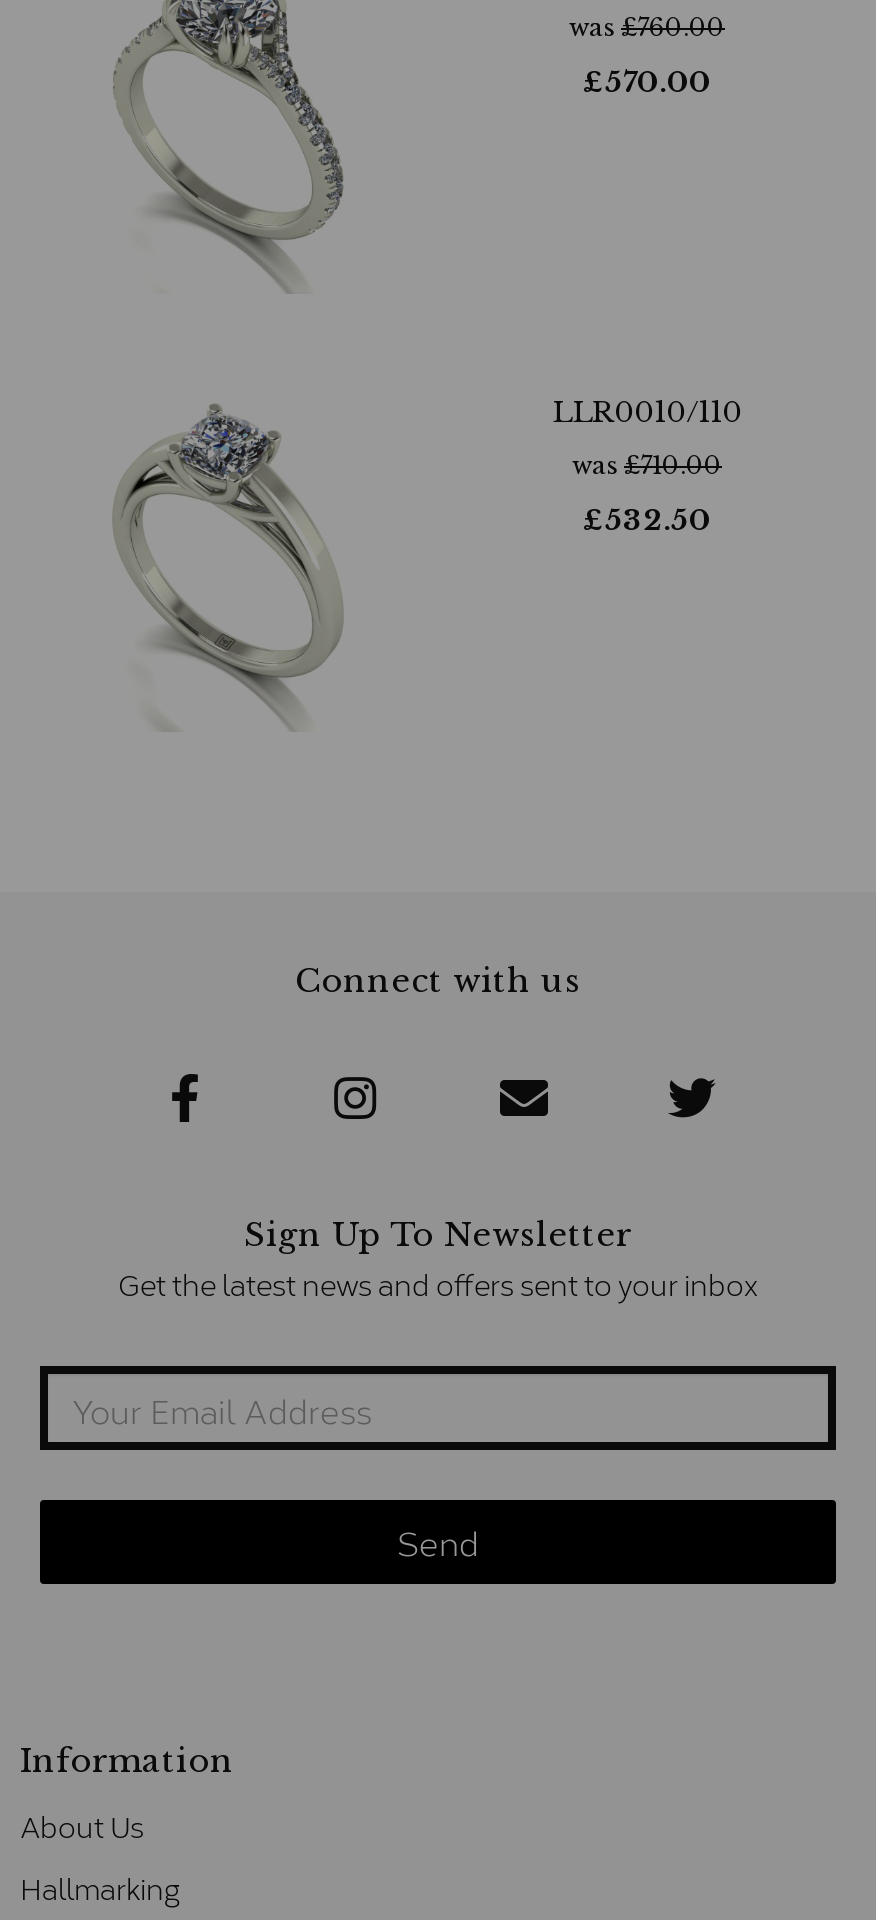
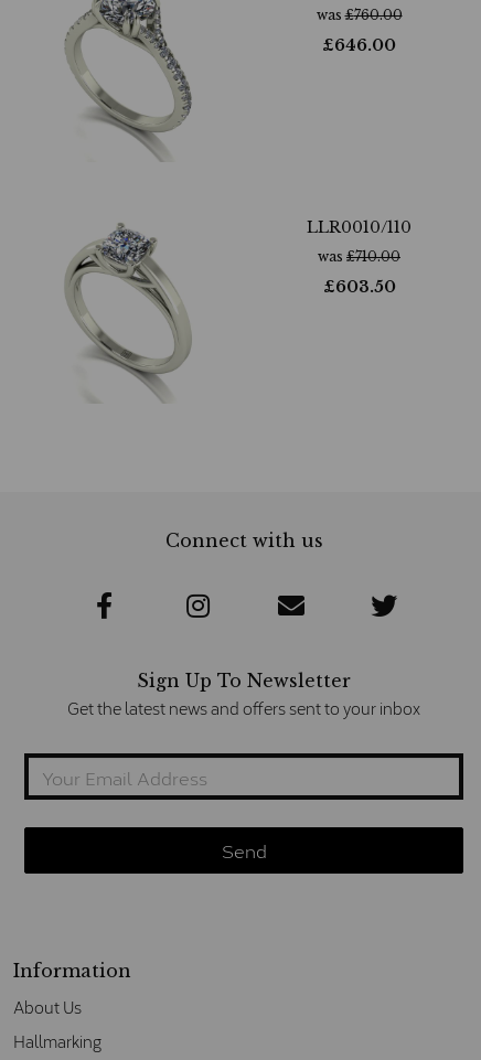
[583,64,711,100] £570.00 -> [322,36,396,55] £646.00
[583,502,711,538] £532.50 -> [323,277,396,297] £603.50

